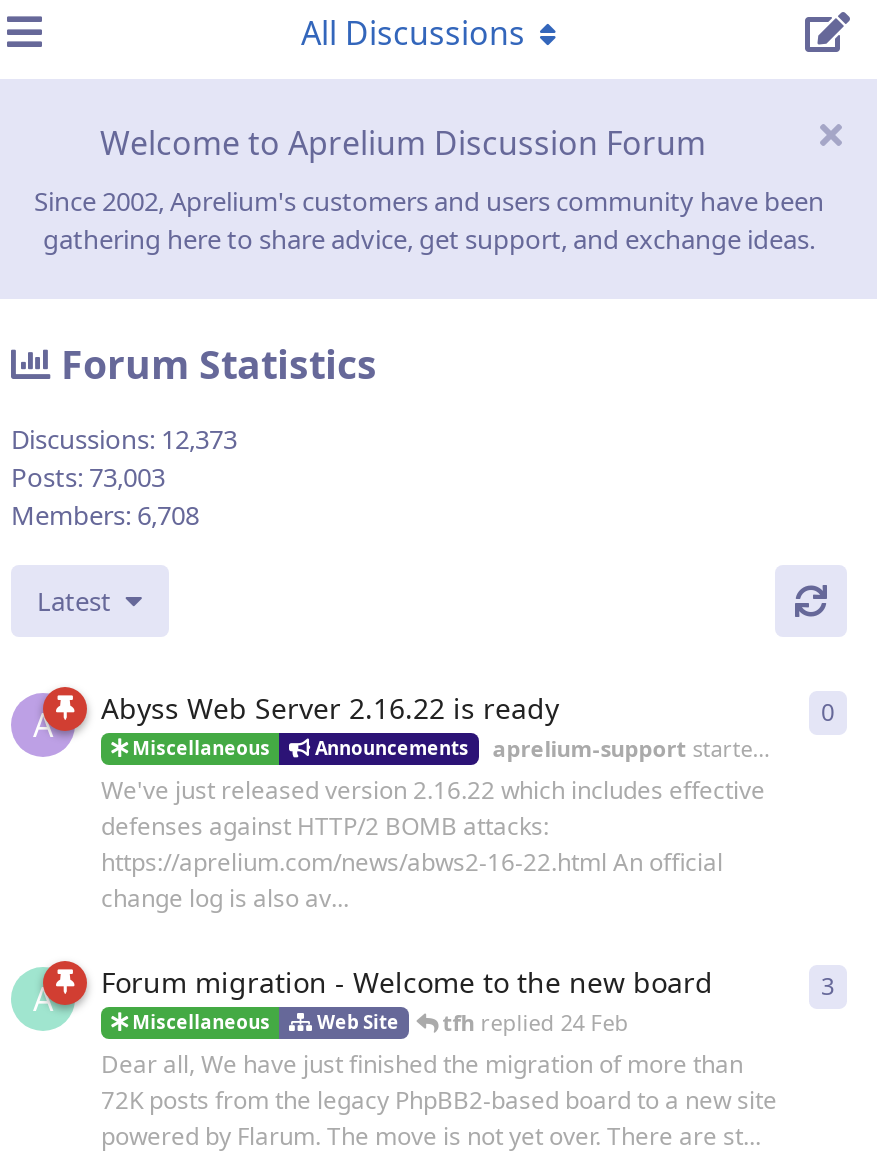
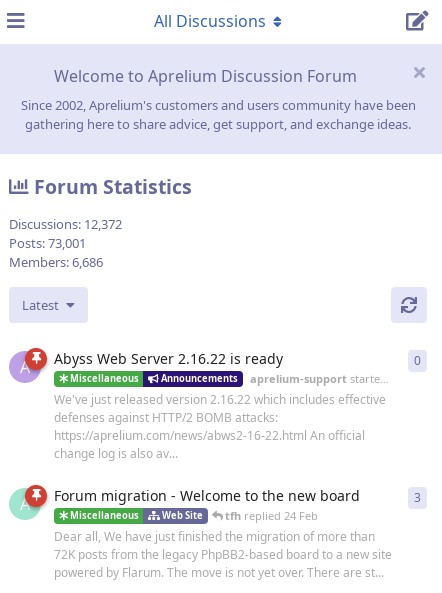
[11,421,237,457] Discussions: 12,373 -> [9,215,122,233] Discussions: 12,372
[11,459,165,495] Posts: 73,003 -> [9,234,86,252] Posts: 73,001
[11,497,199,533] Members: 6,708 -> [9,253,103,271] Members: 6,686

